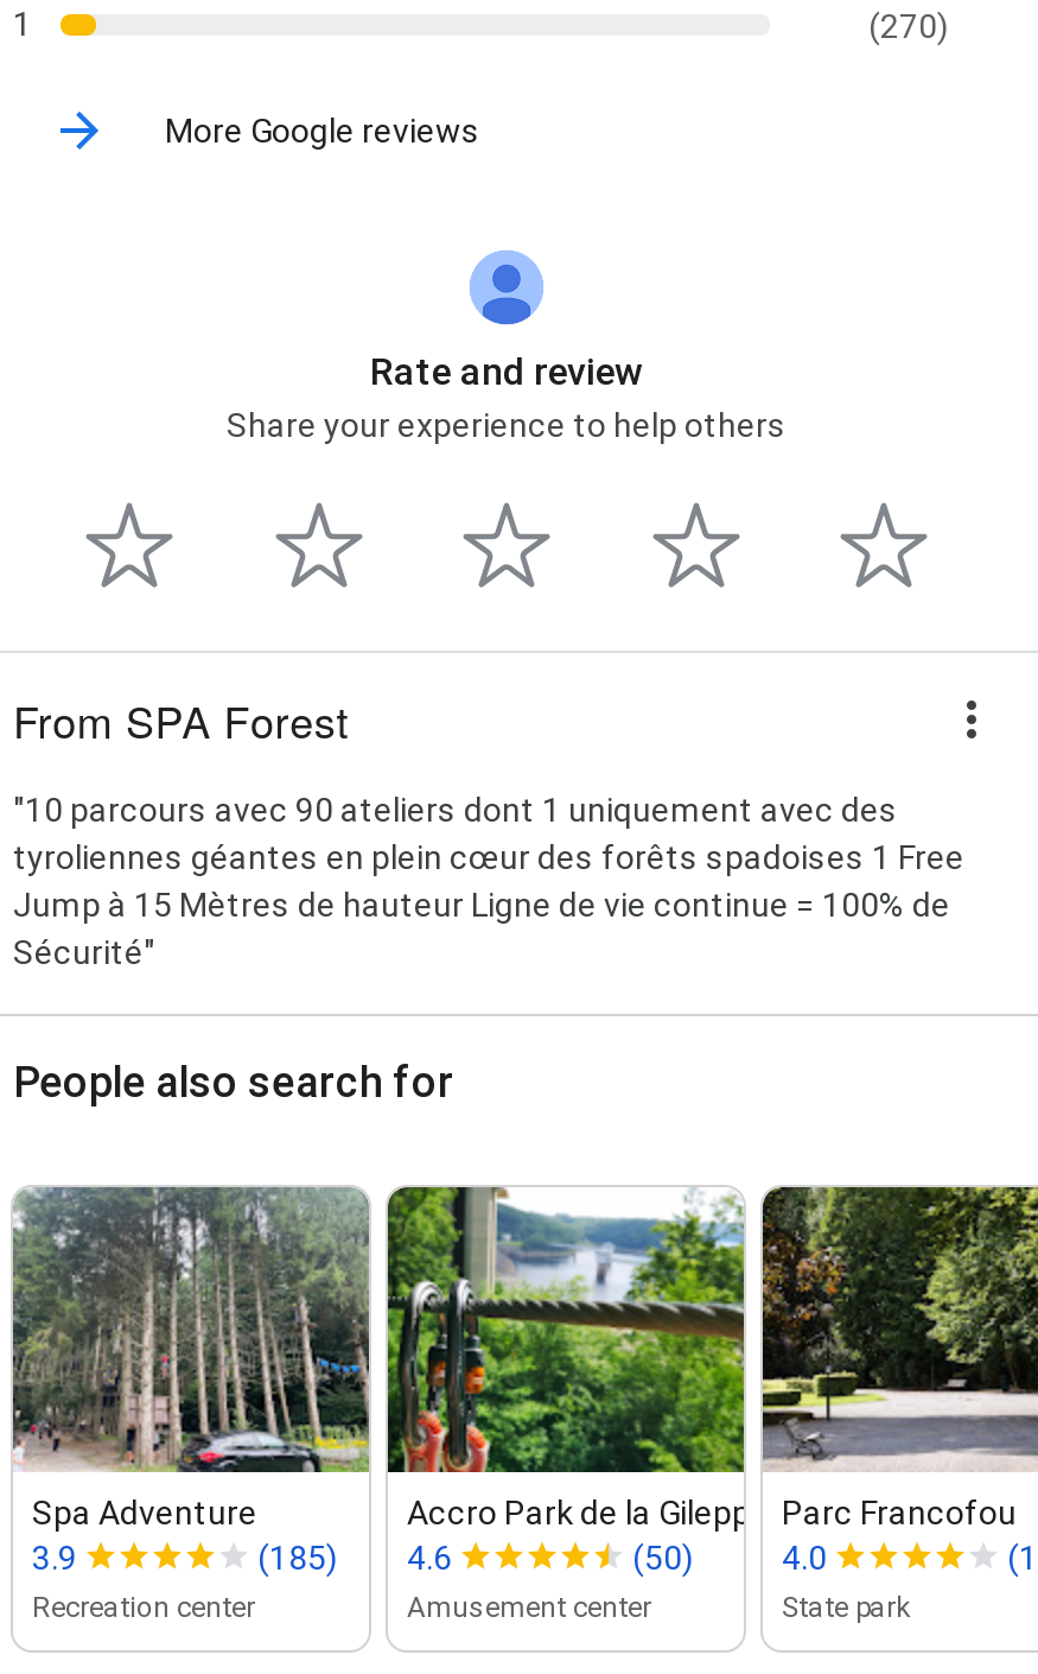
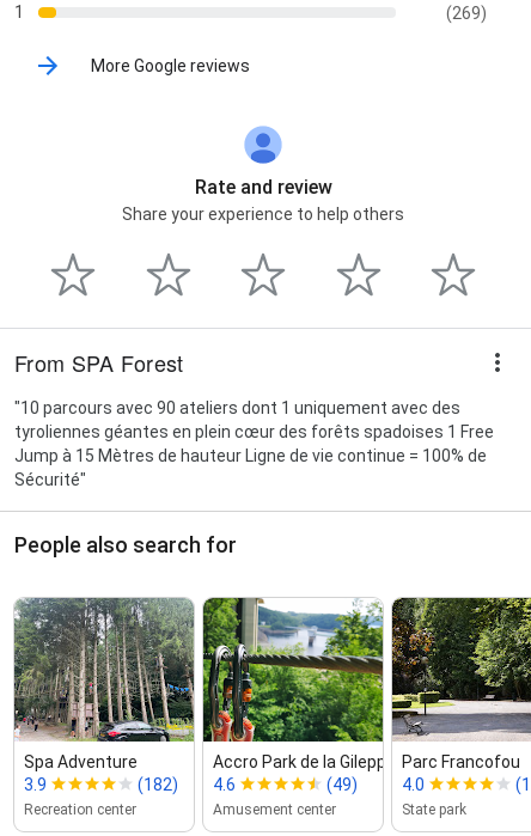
[868,6,949,44] (270) -> [445,3,486,22] (269)
[257,1538,452,1576] (185) 4.6 -> [138,775,236,794] (182) 4.6
[632,1538,694,1576] (50) -> [326,775,358,794] (49)

